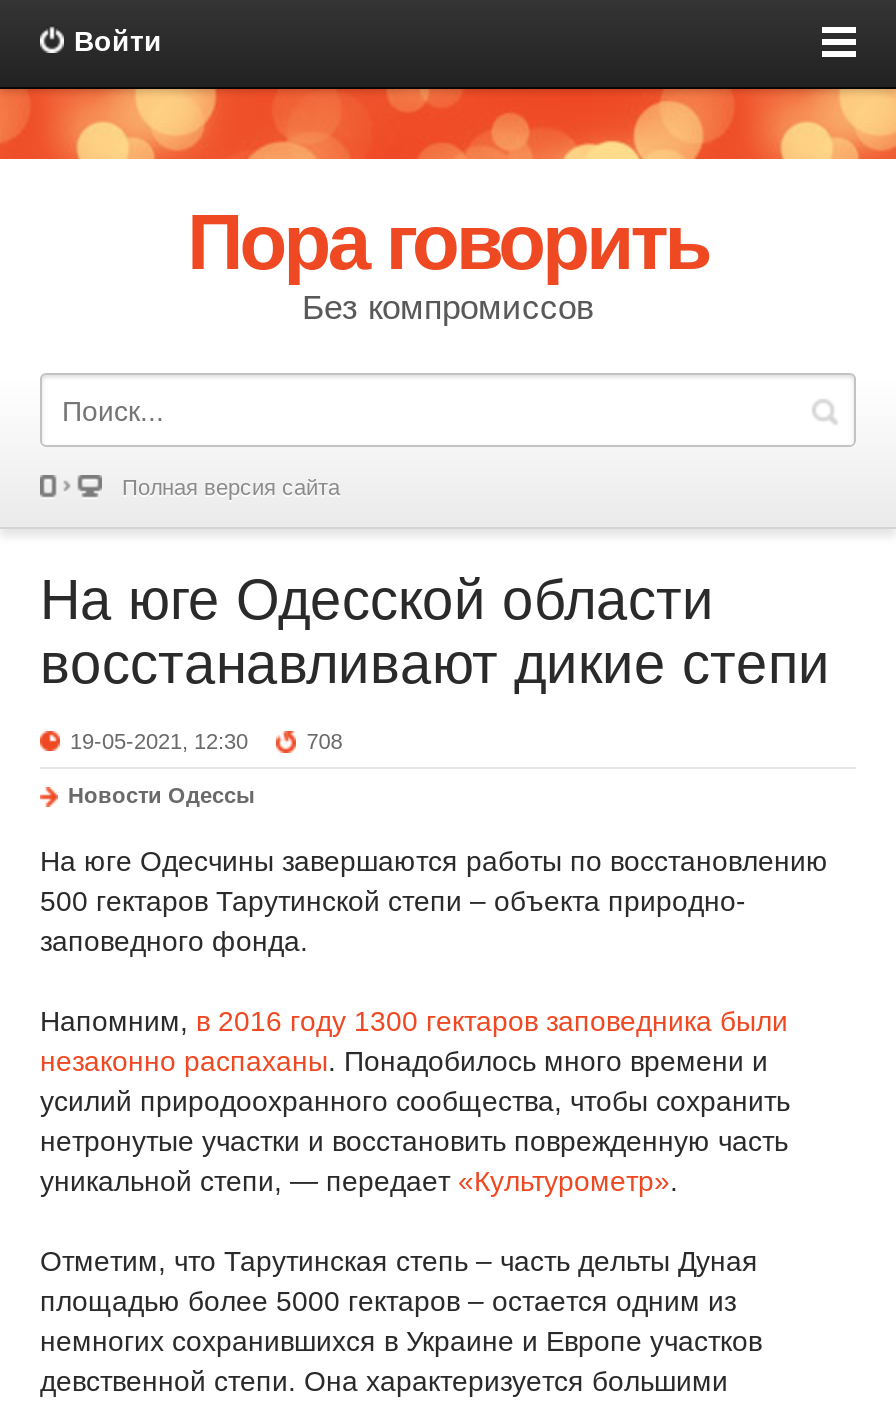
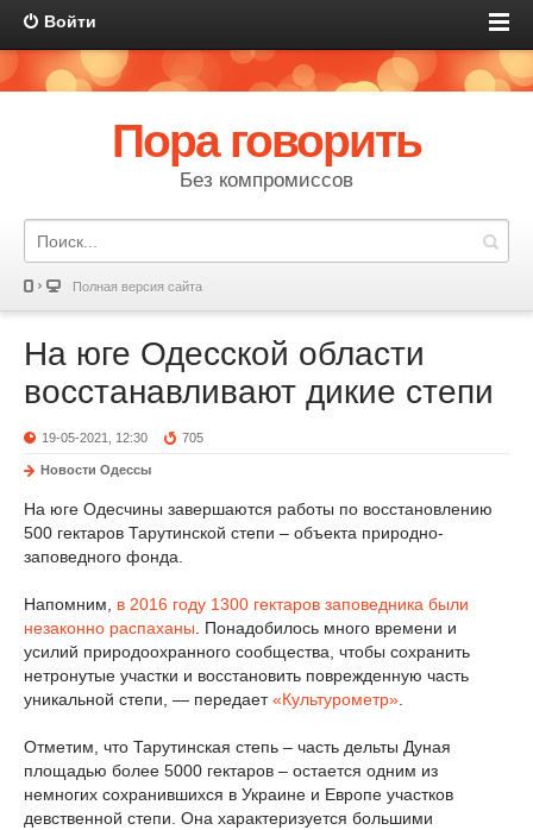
[306,729,342,753] 708 -> [182,430,204,445] 705

